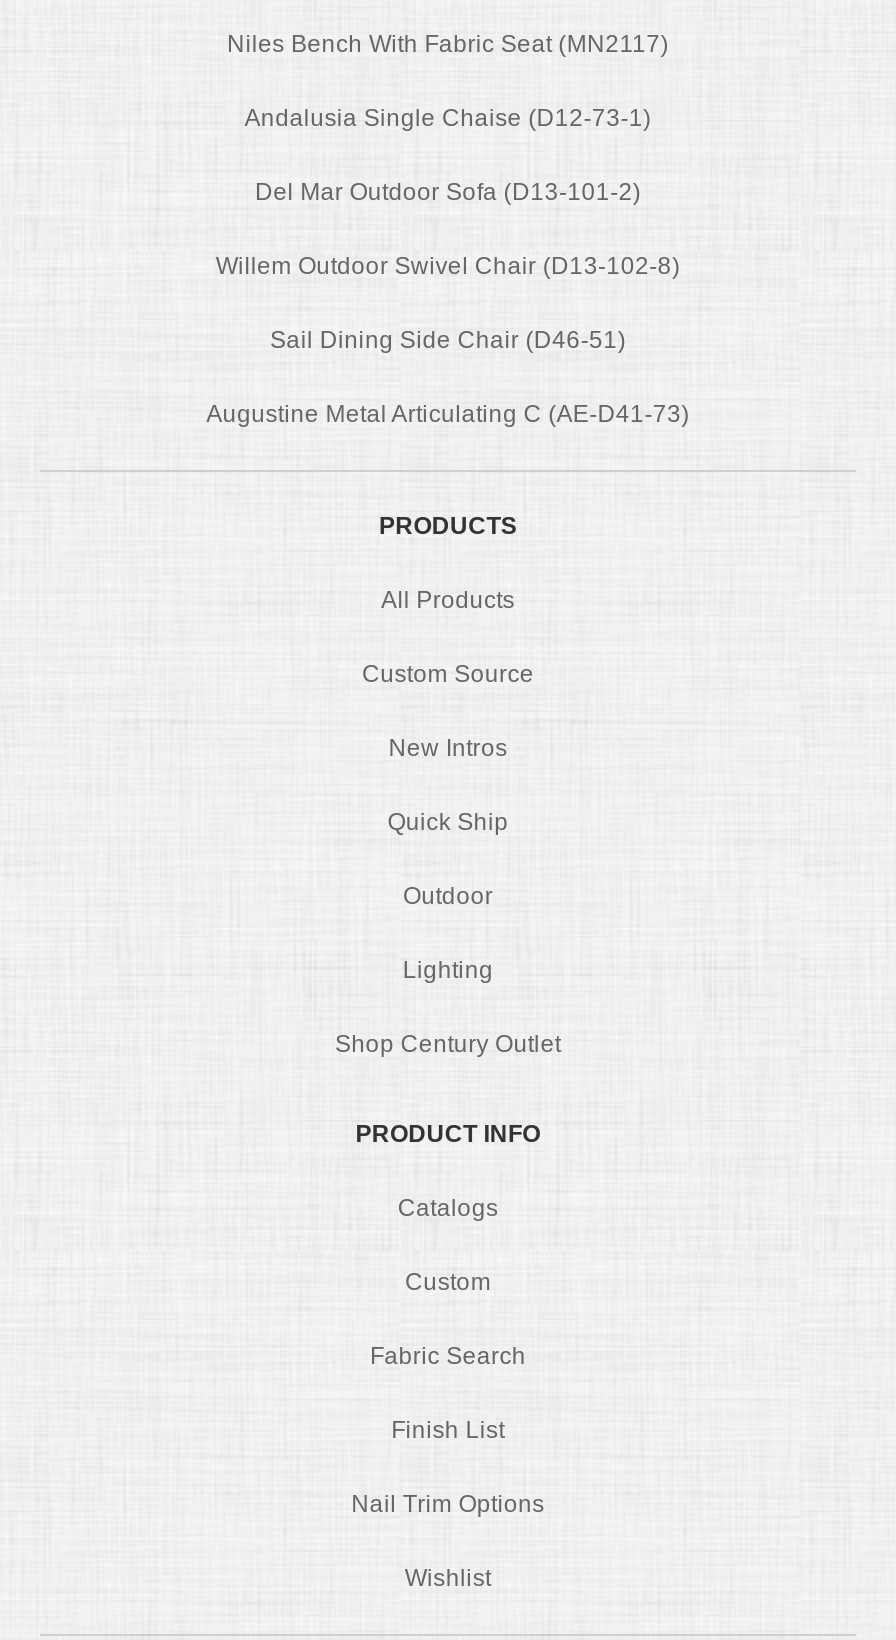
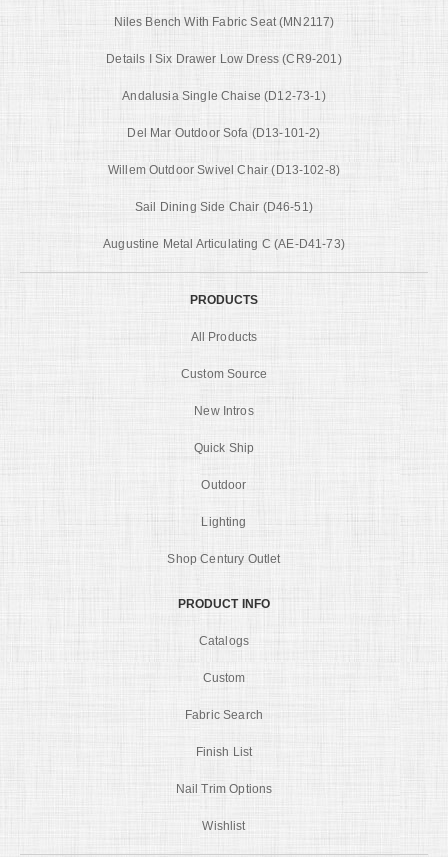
none -> [106,52,342,66] Details I Six Drawer Low Dress (CR9-201)

